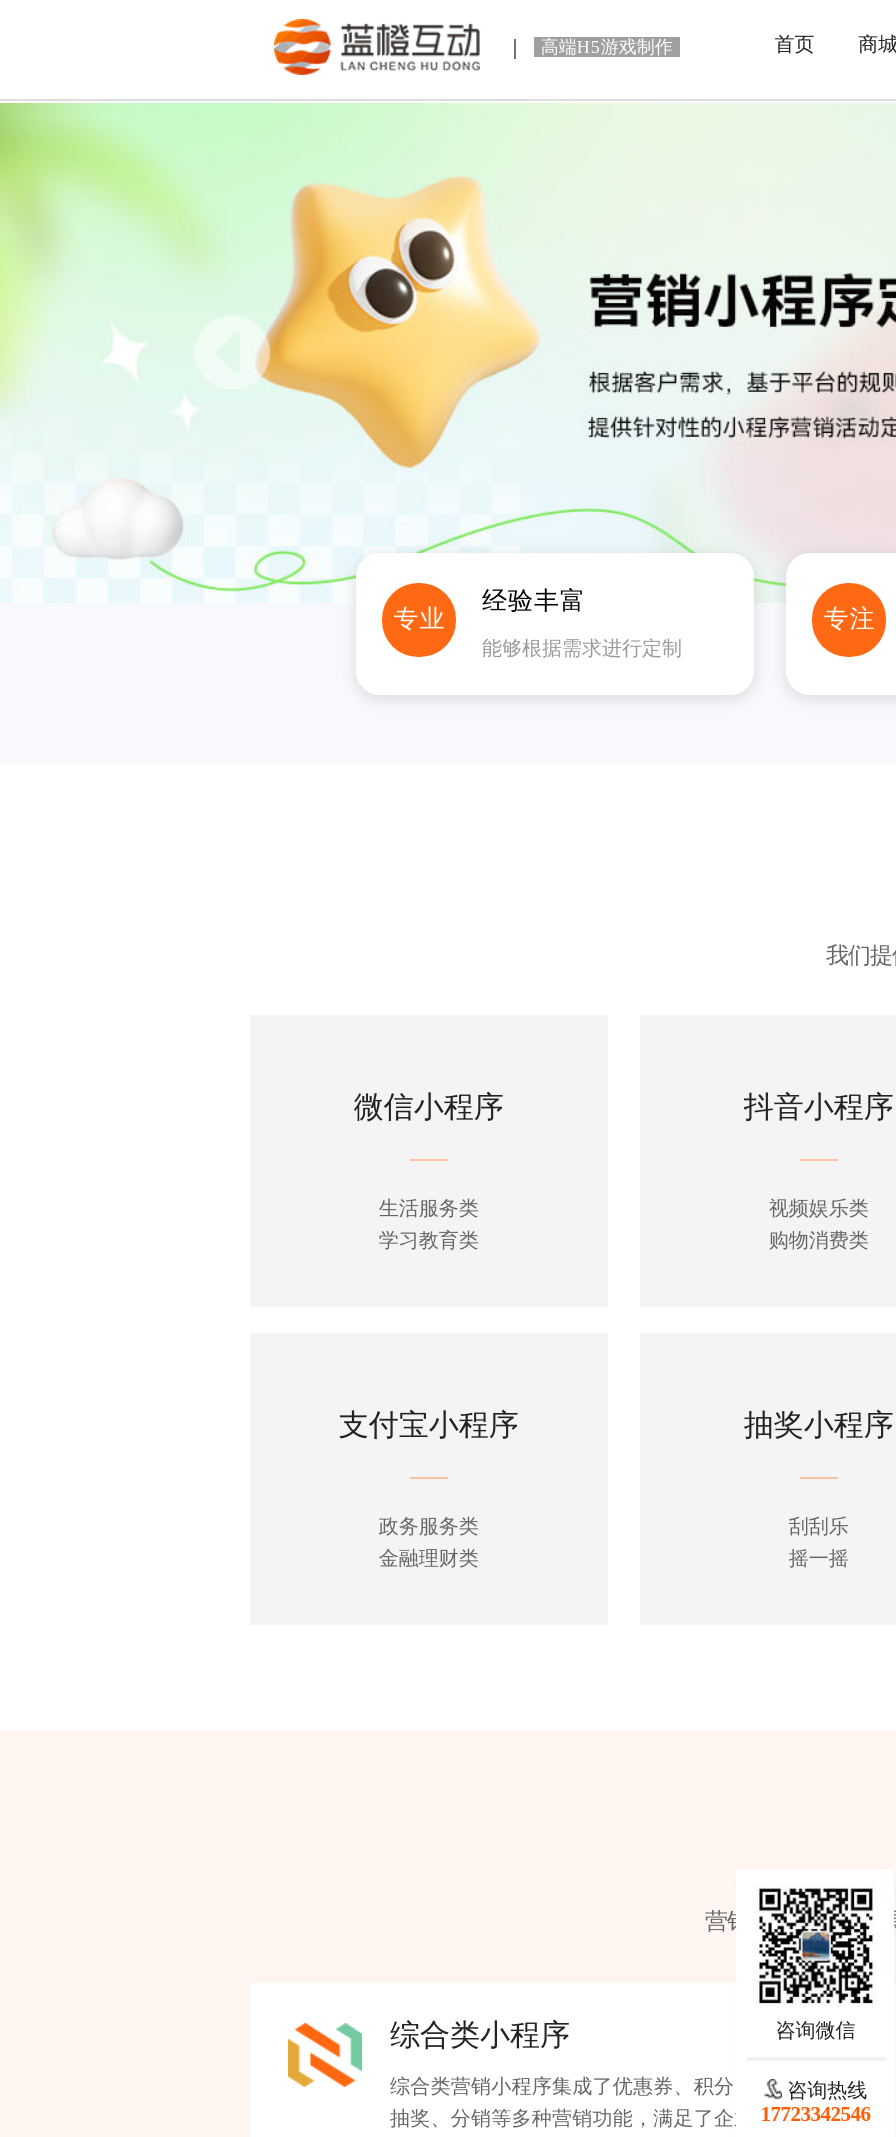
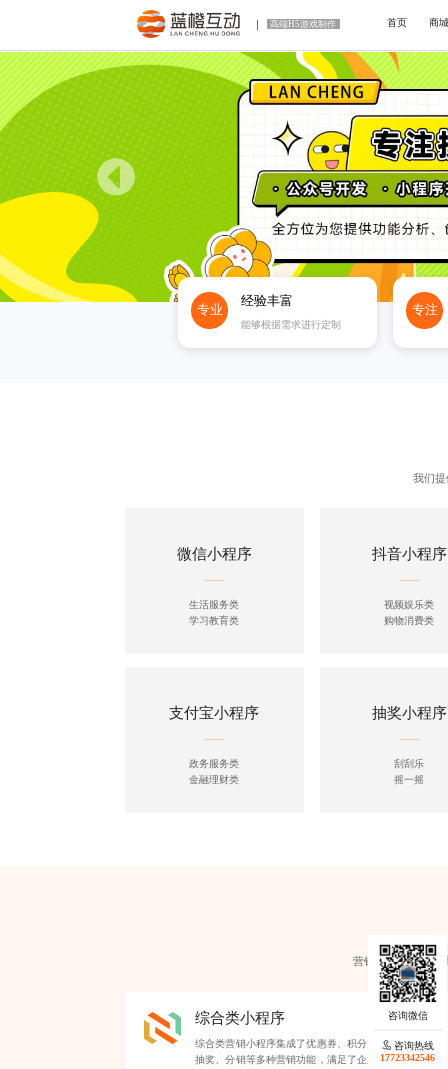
[6,103,890,603] [image] -> [3,51,445,303] [image]

